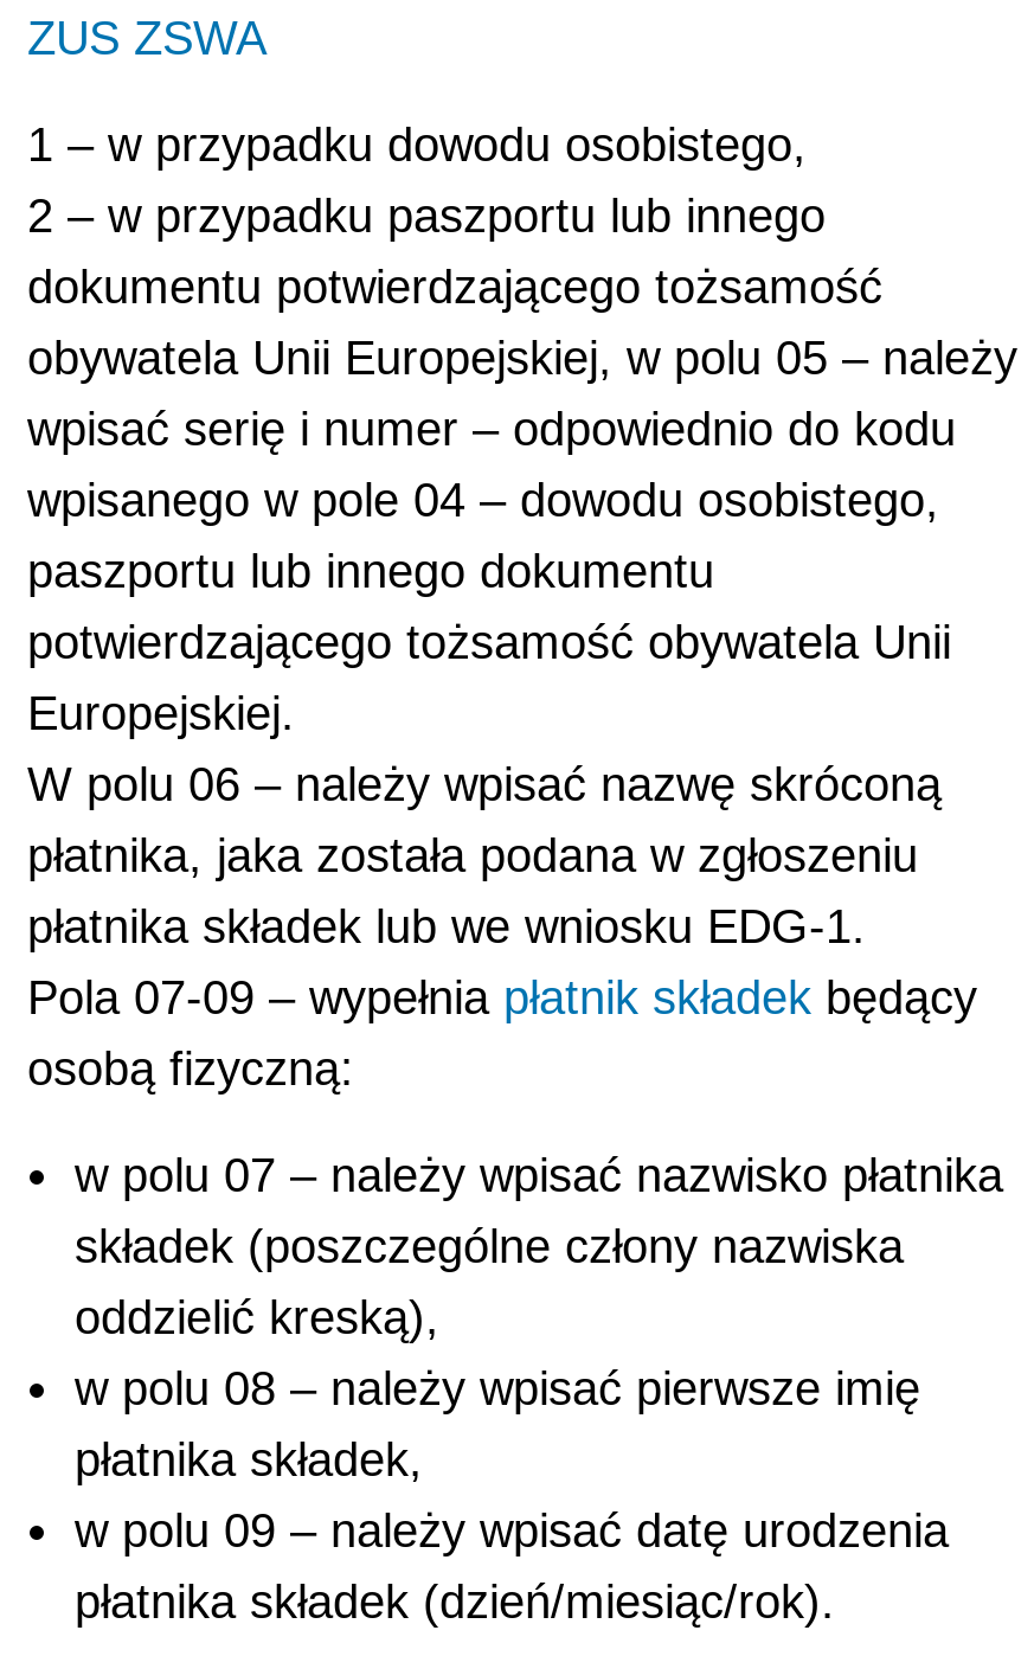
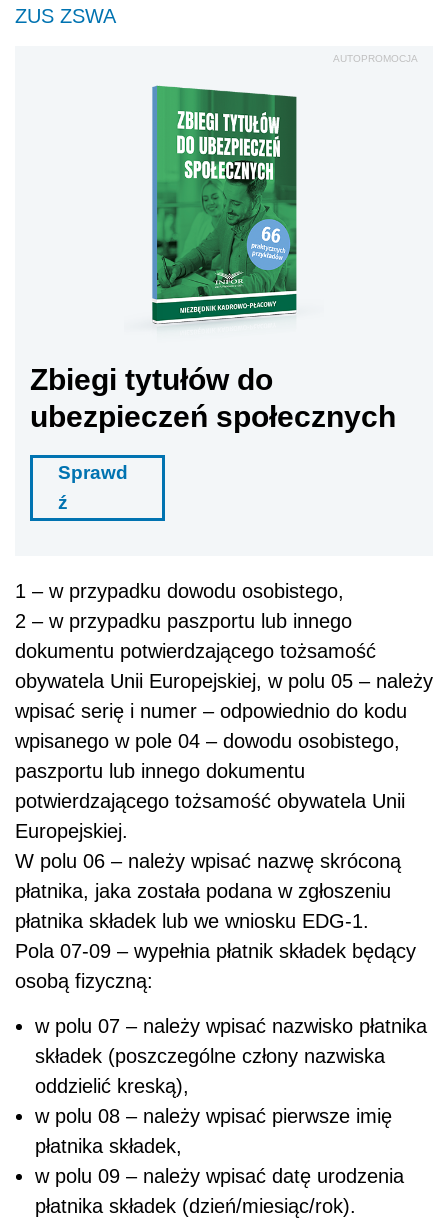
none -> [30,85,396,513] [image] | Zbiegi tytułów do | ubezpieczeń społecznych | Sprawd | ź
none -> [333,53,418,64] AUTOPROMOCJA

